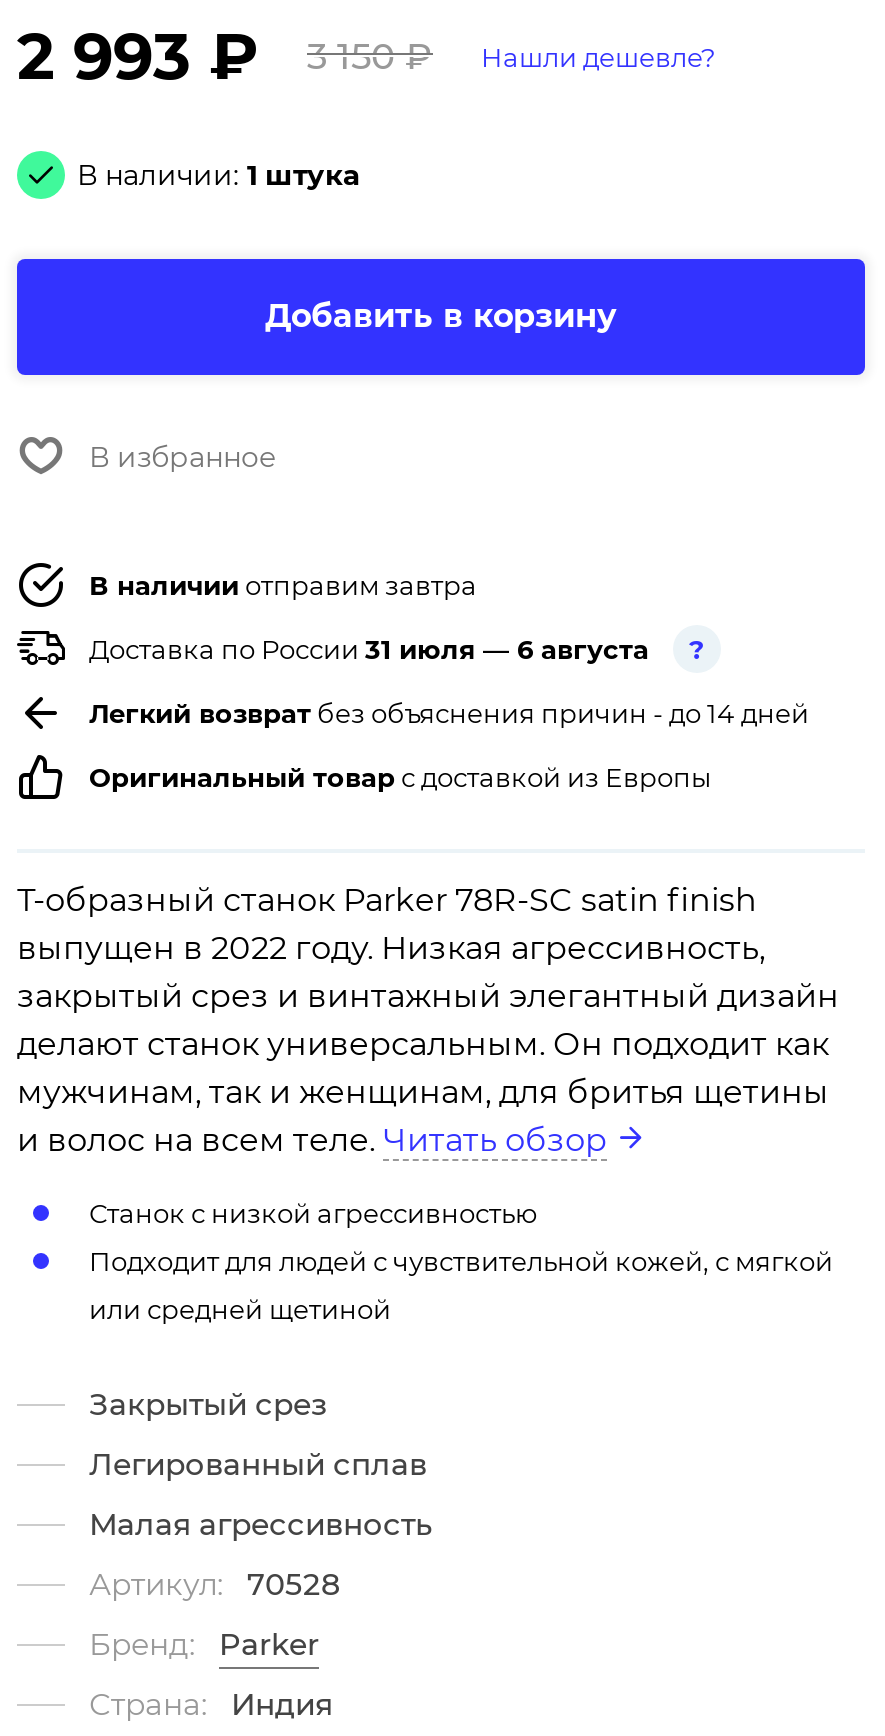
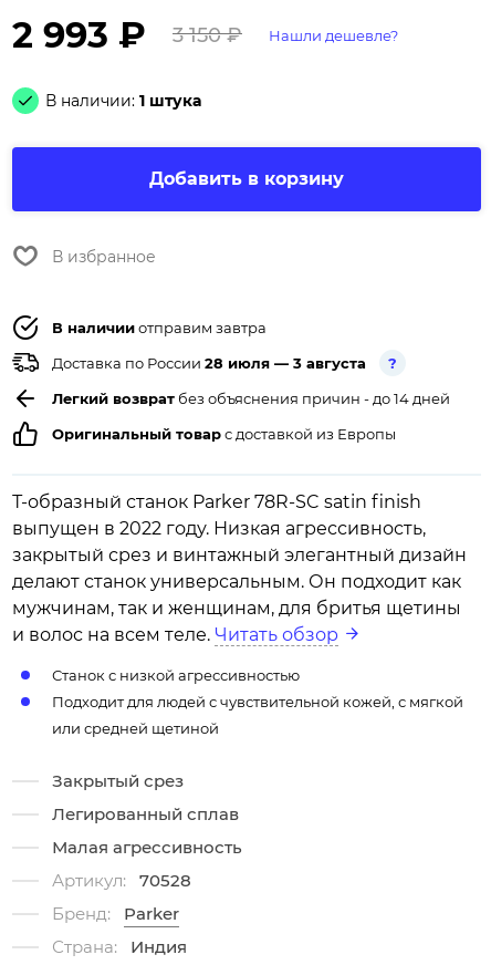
[89,633,649,665] Доставка по России 31 июля — 6 августа -> [52,354,366,372] Доставка по России 28 июля — 3 августа

